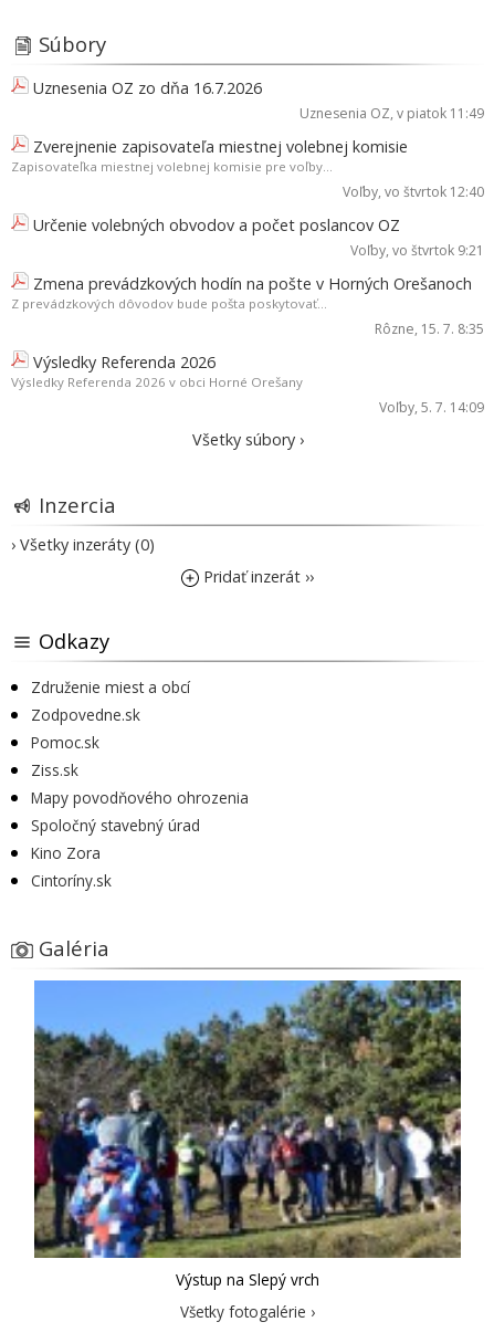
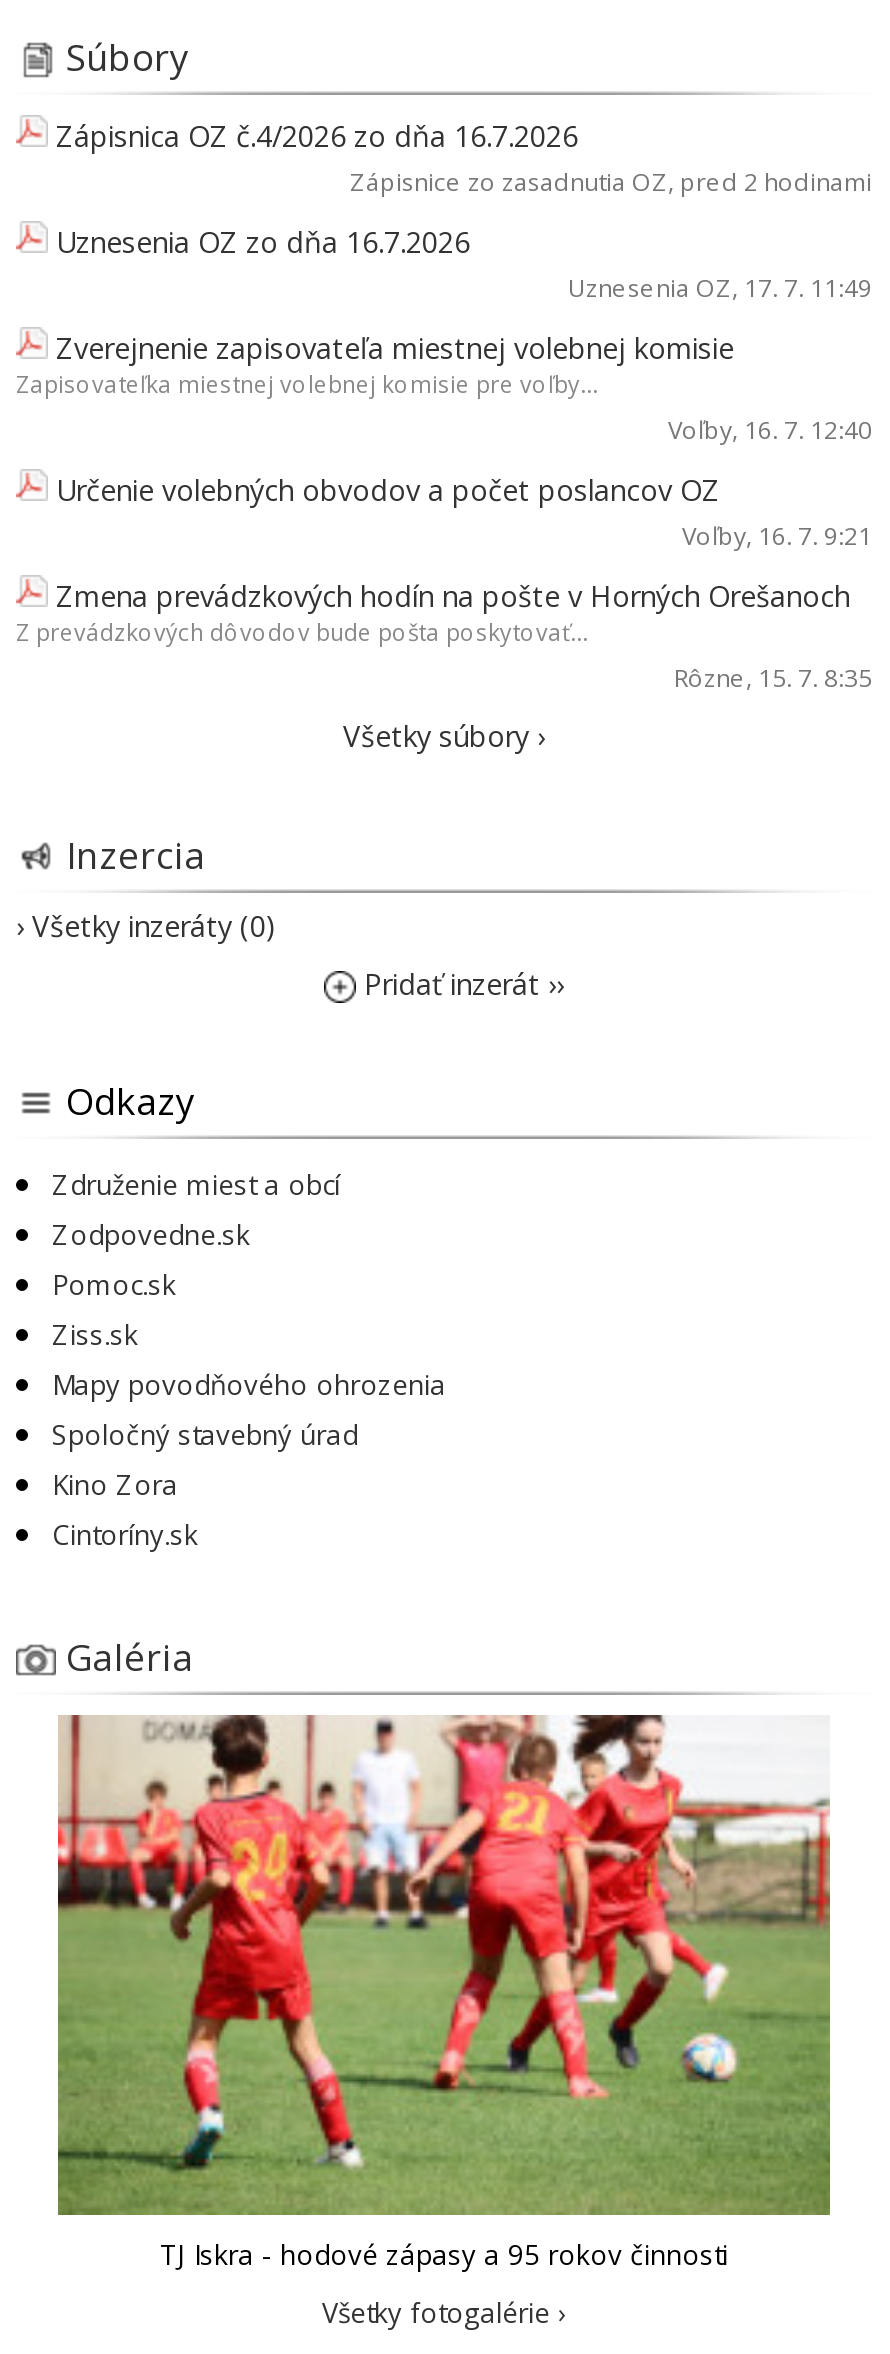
none -> [56,116,872,198] Zápisnica OZ č.4/2026 zo dňa 16.7.2026 | Zápisnice zo zasadnutia OZ, pred 2 hodinami
moved [33,77,262,98] -> [56,222,470,260]: Uznesenia OZ zo dňa 16.7.2026
[299,104,484,123] Uznesenia OZ, v piatok 11:49 -> [568,270,872,304] Uznesenia OZ, 17. 7. 11:49
moved [11,136,408,175] -> [16,328,734,398]: Zverejnenie zapisovateľa miestnej volebnej komisie | Zapisovateľka miestnej volebnej komisie pre voľby...
[343,182,484,201] Voľby, vo štvrtok 12:40 -> [668,412,872,446] Voľby, 16. 7. 12:40
moved [33,215,400,236] -> [56,470,720,508]: Určenie volebných obvodov a počet poslancov OZ
[350,241,484,260] Voľby, vo štvrtok 9:21 -> [682,518,872,552] Voľby, 16. 7. 9:21
moved [11,273,484,338] -> [16,576,872,694]: Zmena prevádzkových hodín na pošte v Horných Orešanoch | Z prevádzkových dôvodov bude pošta poskytovať... | Rôzne, 15. 7. 8:35
[11,352,484,417] Výsledky Referenda 2026 | Výsledky Referenda 2026 v obci Horné Orešany | Voľby, 5. 7. 14:09 -> none
[33,979,462,1290] [image] | Výstup na Slepý vrch -> [56,1712,832,2273] [image] | TJ Iskra - hodové zápasy a 95 rokov činnosti

